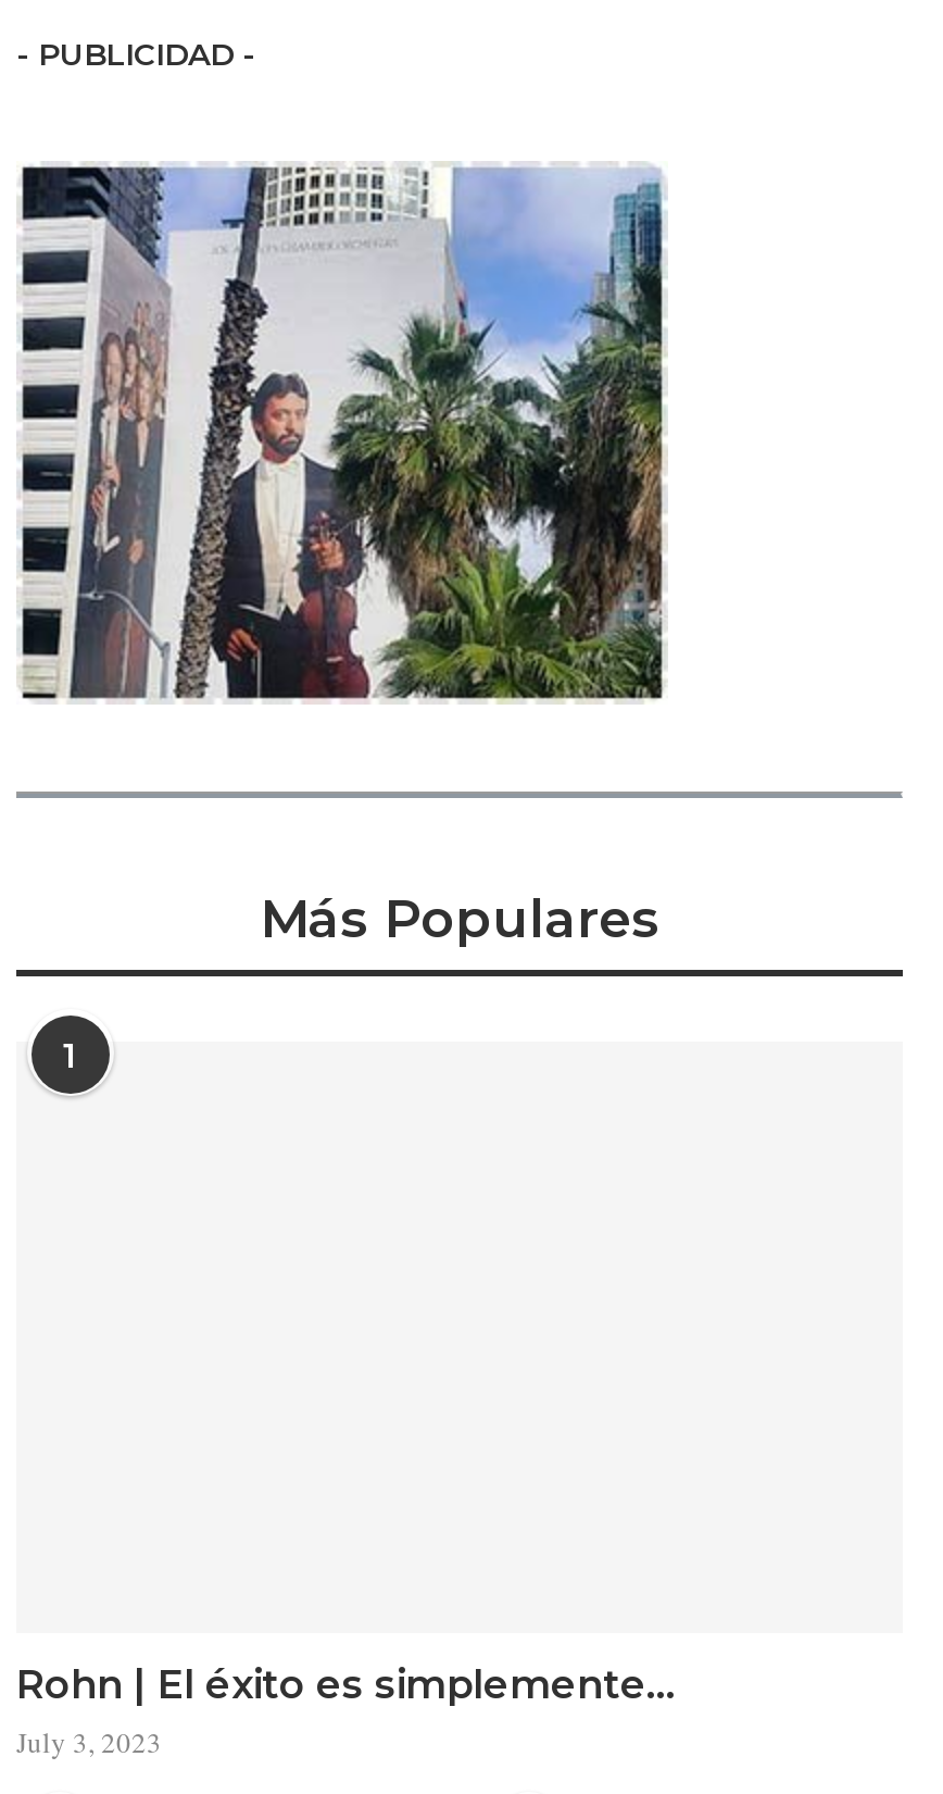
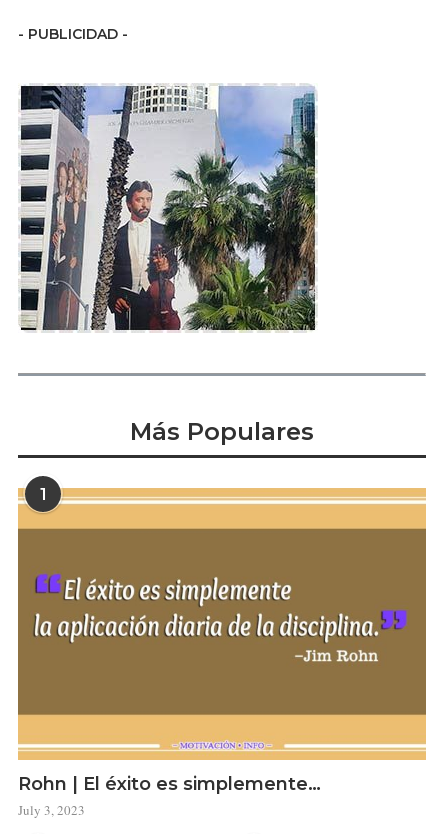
none -> [17,487,427,761] [image]

